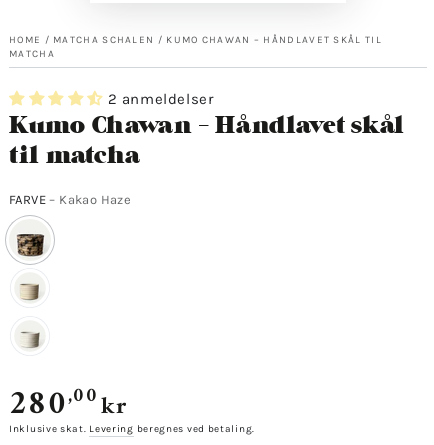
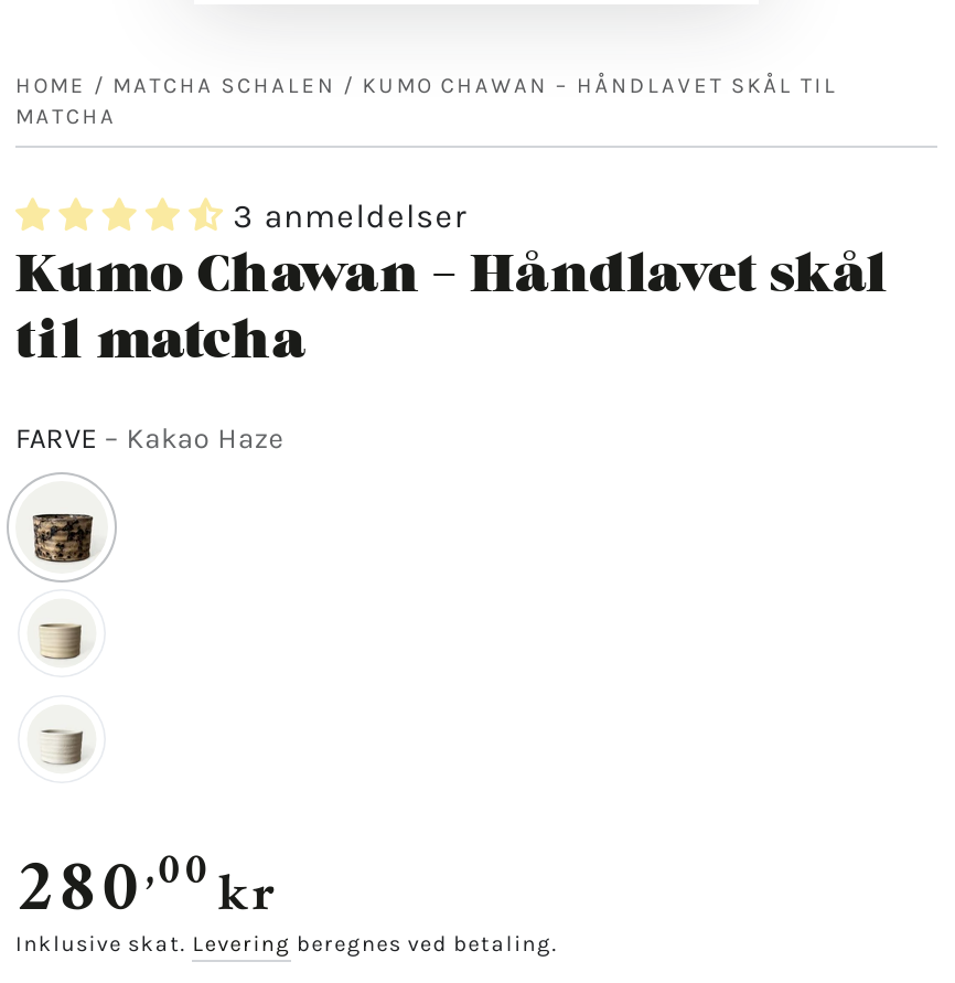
[108,90,213,108] 2 anmeldelser -> [233,195,466,235] 3 anmeldelser

